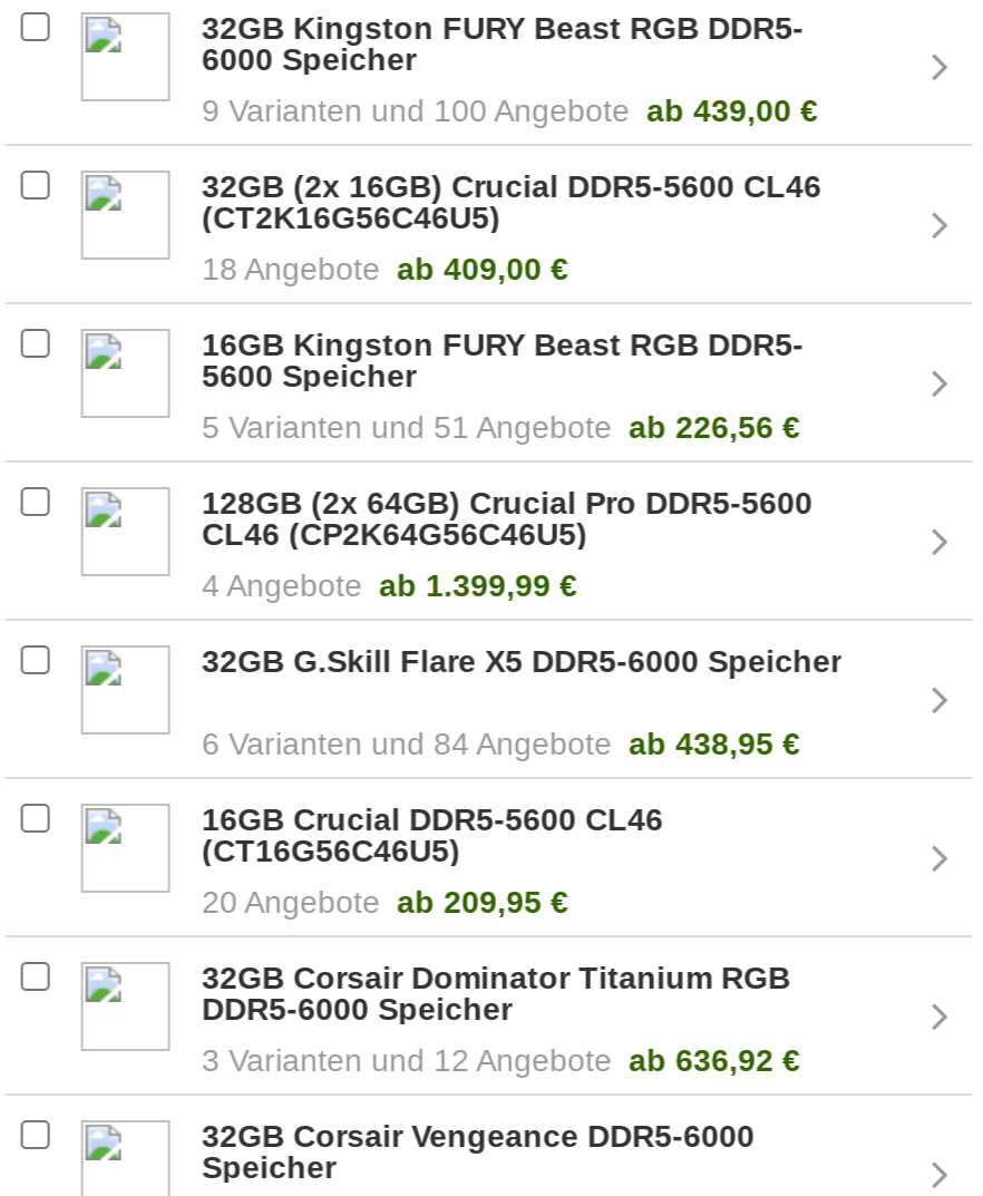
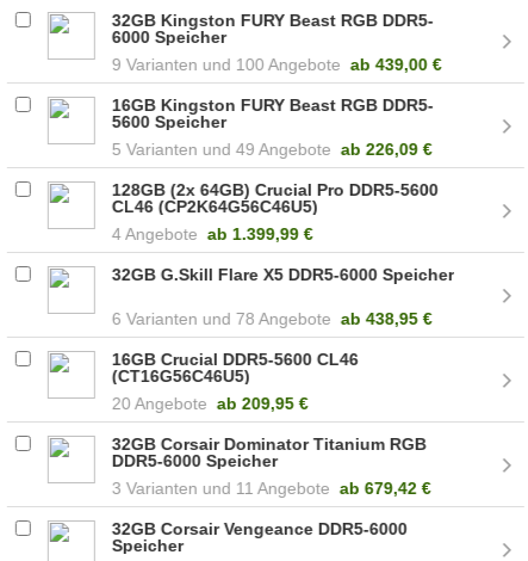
[202,168,821,286] 32GB (2x 16GB) Crucial DDR5-5600 CL46 | (CT2K16G56C46U5) | 18 Angebote ab 409,00 € -> none
[434,409,800,445] 51 Angebote ab 226,56 € -> [236,140,432,159] 49 Angebote ab 226,09 €
[434,725,800,761] 84 Angebote ab 438,95 € -> [236,309,432,328] 78 Angebote ab 438,95 €
[434,1042,800,1078] 12 Angebote ab 636,92 € -> [236,479,431,498] 11 Angebote ab 679,42 €

